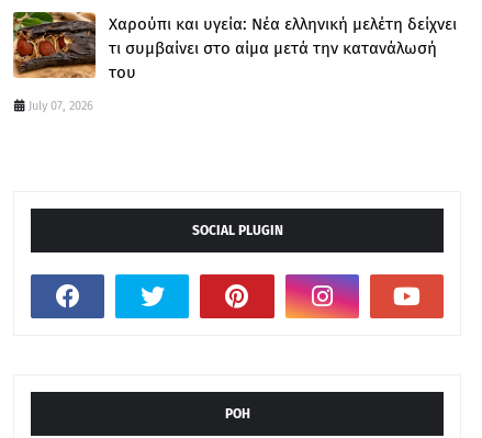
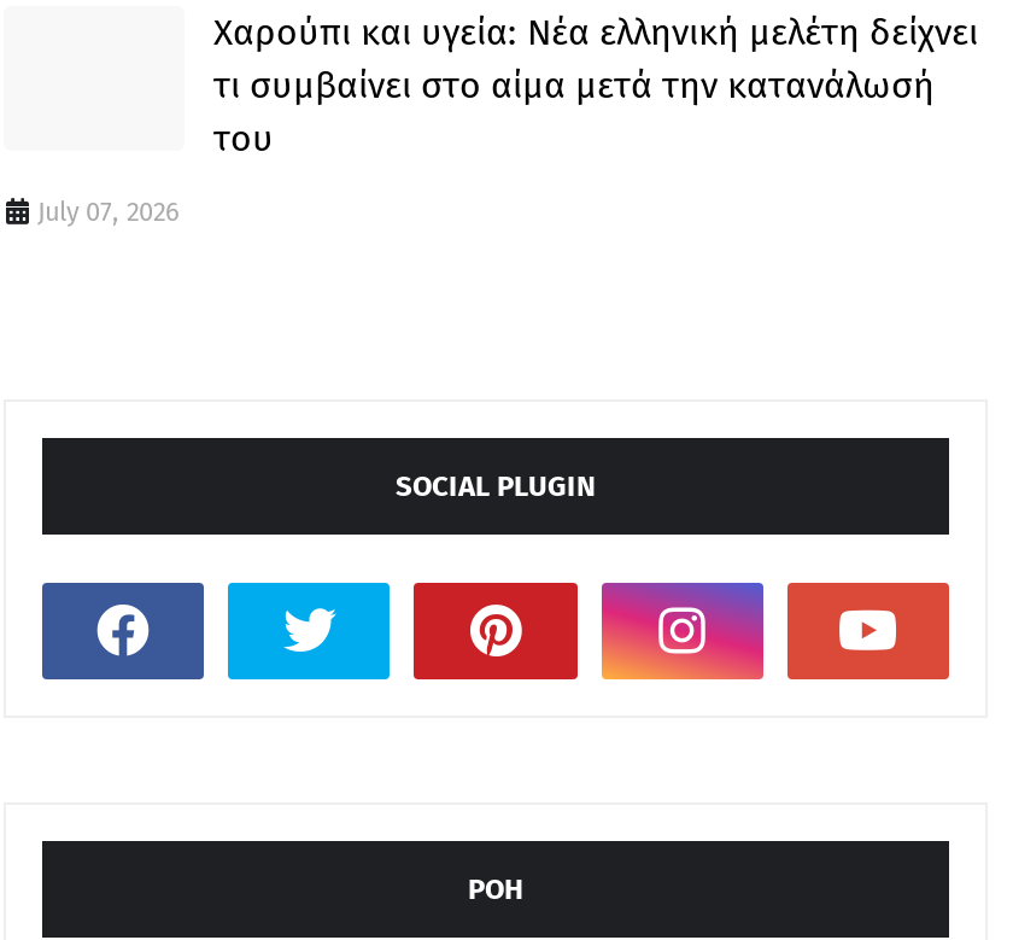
[12,11,97,79] [image] -> none

